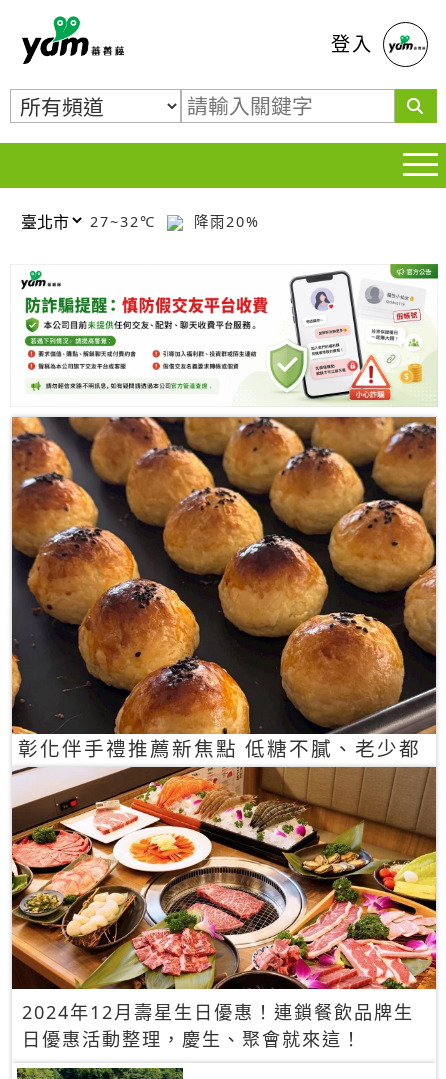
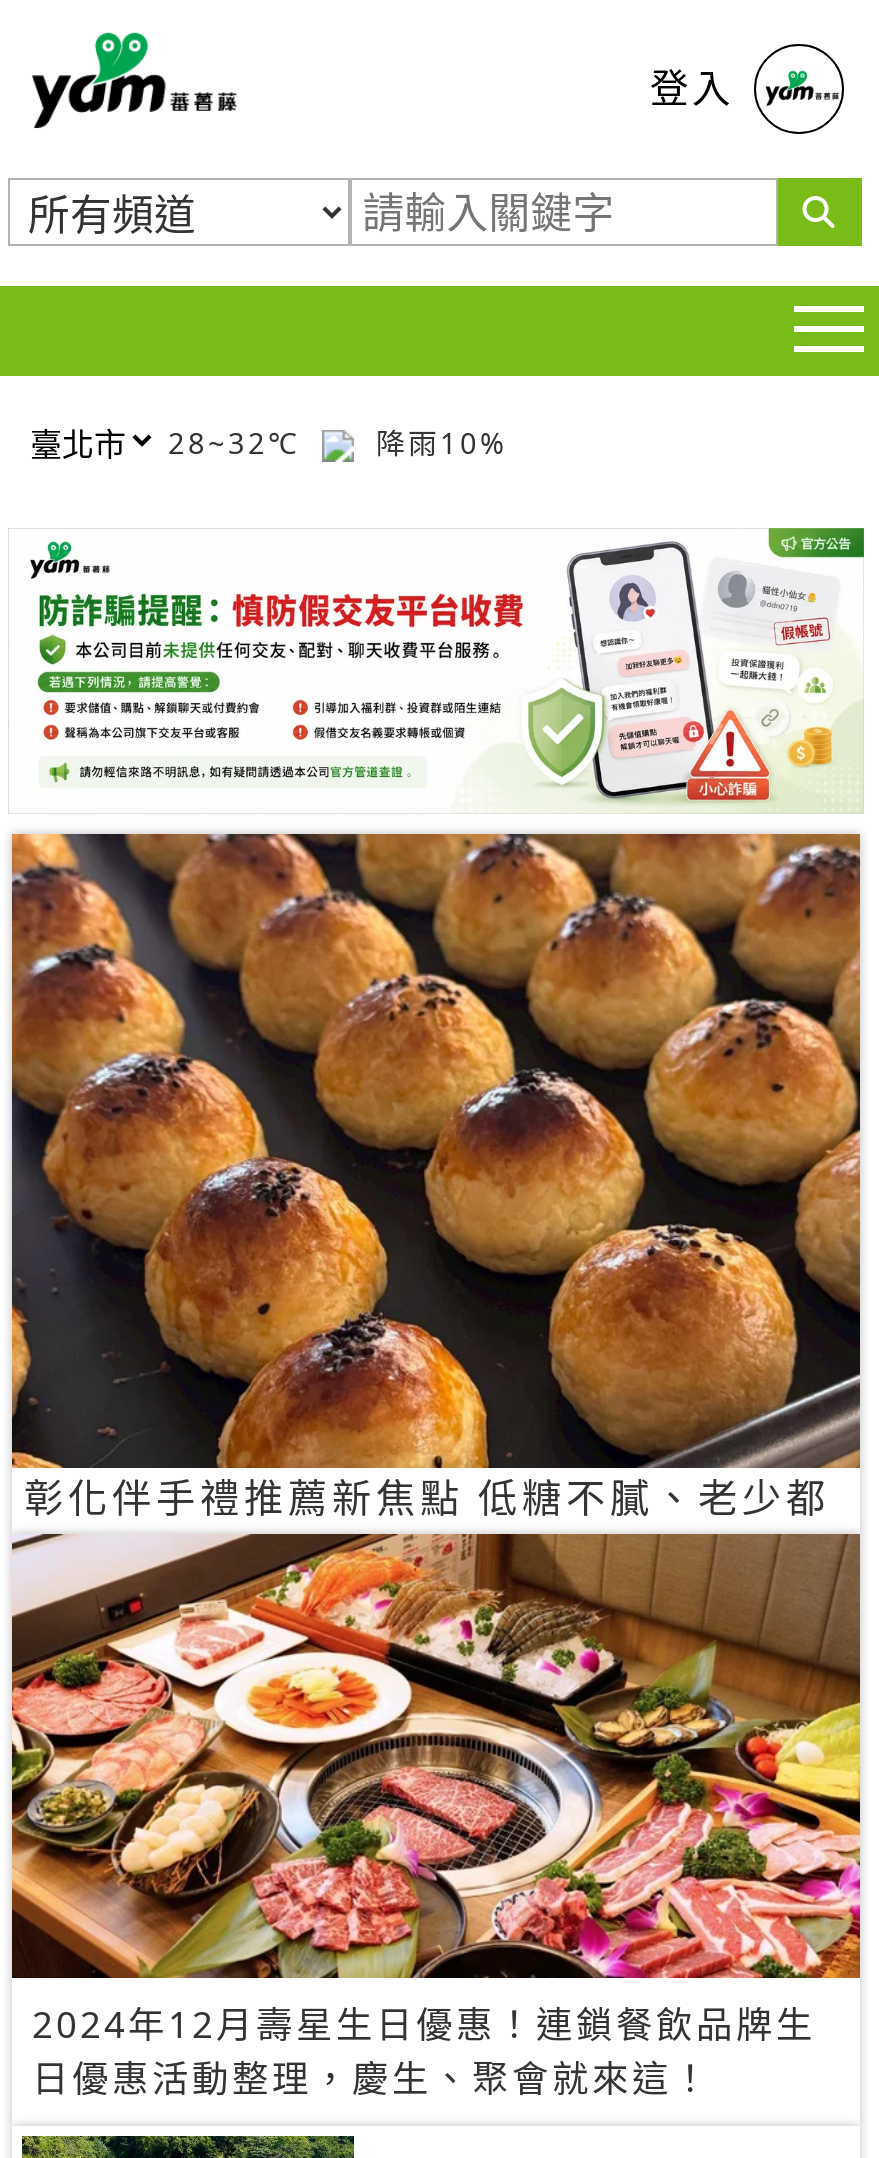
[90,211,162,230] 27~32℃ -> [168,423,312,461] 28~32℃
[188,211,260,230] 降雨20% -> [364,423,508,461] 降雨10%

